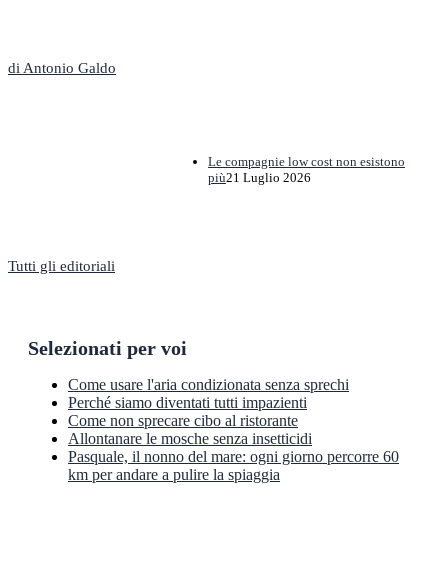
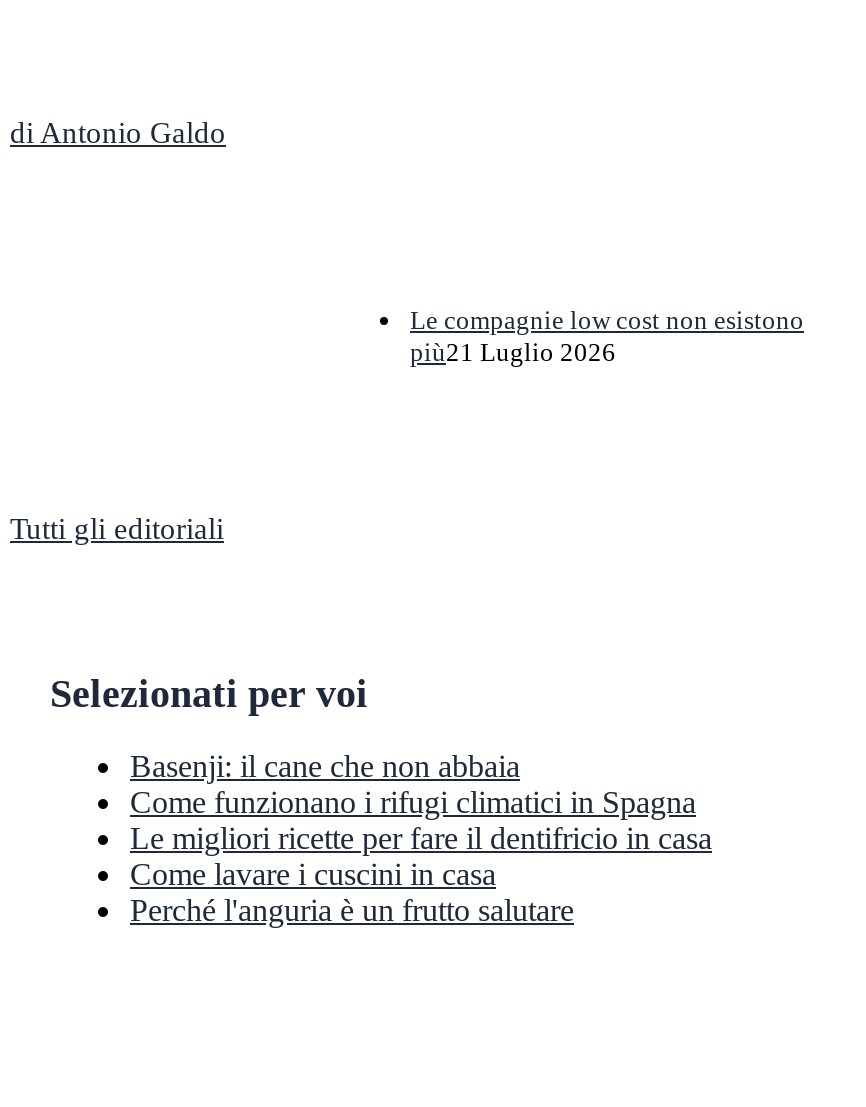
[68,376,399,483] Come usare l'aria condizionata senza sprechi | Perché siamo diventati tutti impazienti | Come non sprecare cibo al ristorante | Allontanare le mosche senza insetticidi | Pasquale, il nonno del mare: ogni giorno percorre 60 | km per andare a pulire la spiaggia -> [130,749,712,927] Basenji: il cane che non abbaia | Come funzionano i rifugi climatici in Spagna | Le migliori ricette per fare il dentifricio in casa | Come lavare i cuscini in casa | Perché l'anguria è un frutto salutare

